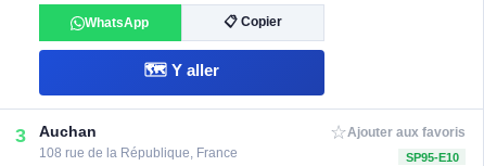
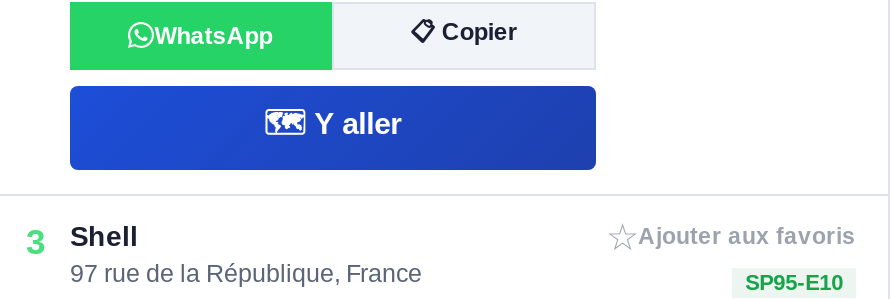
[39,123,238,160] Auchan | 108 rue de la République, France -> [70,220,422,288] Shell | 97 rue de la République, France

